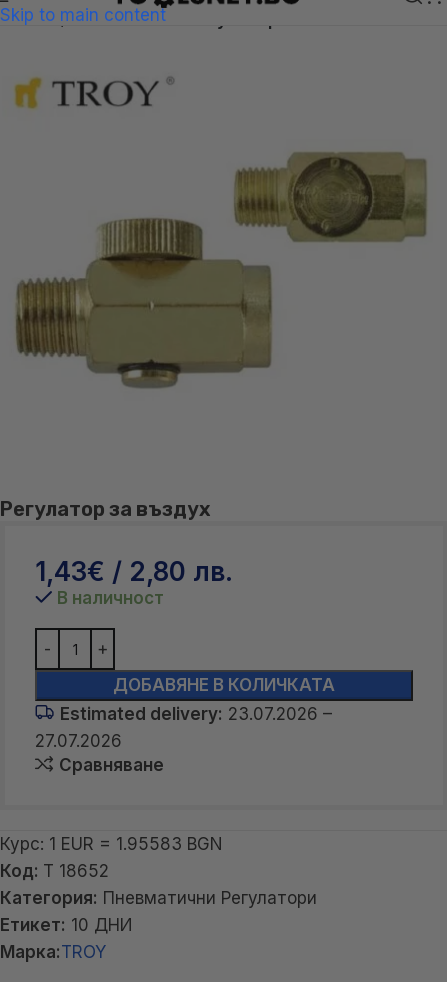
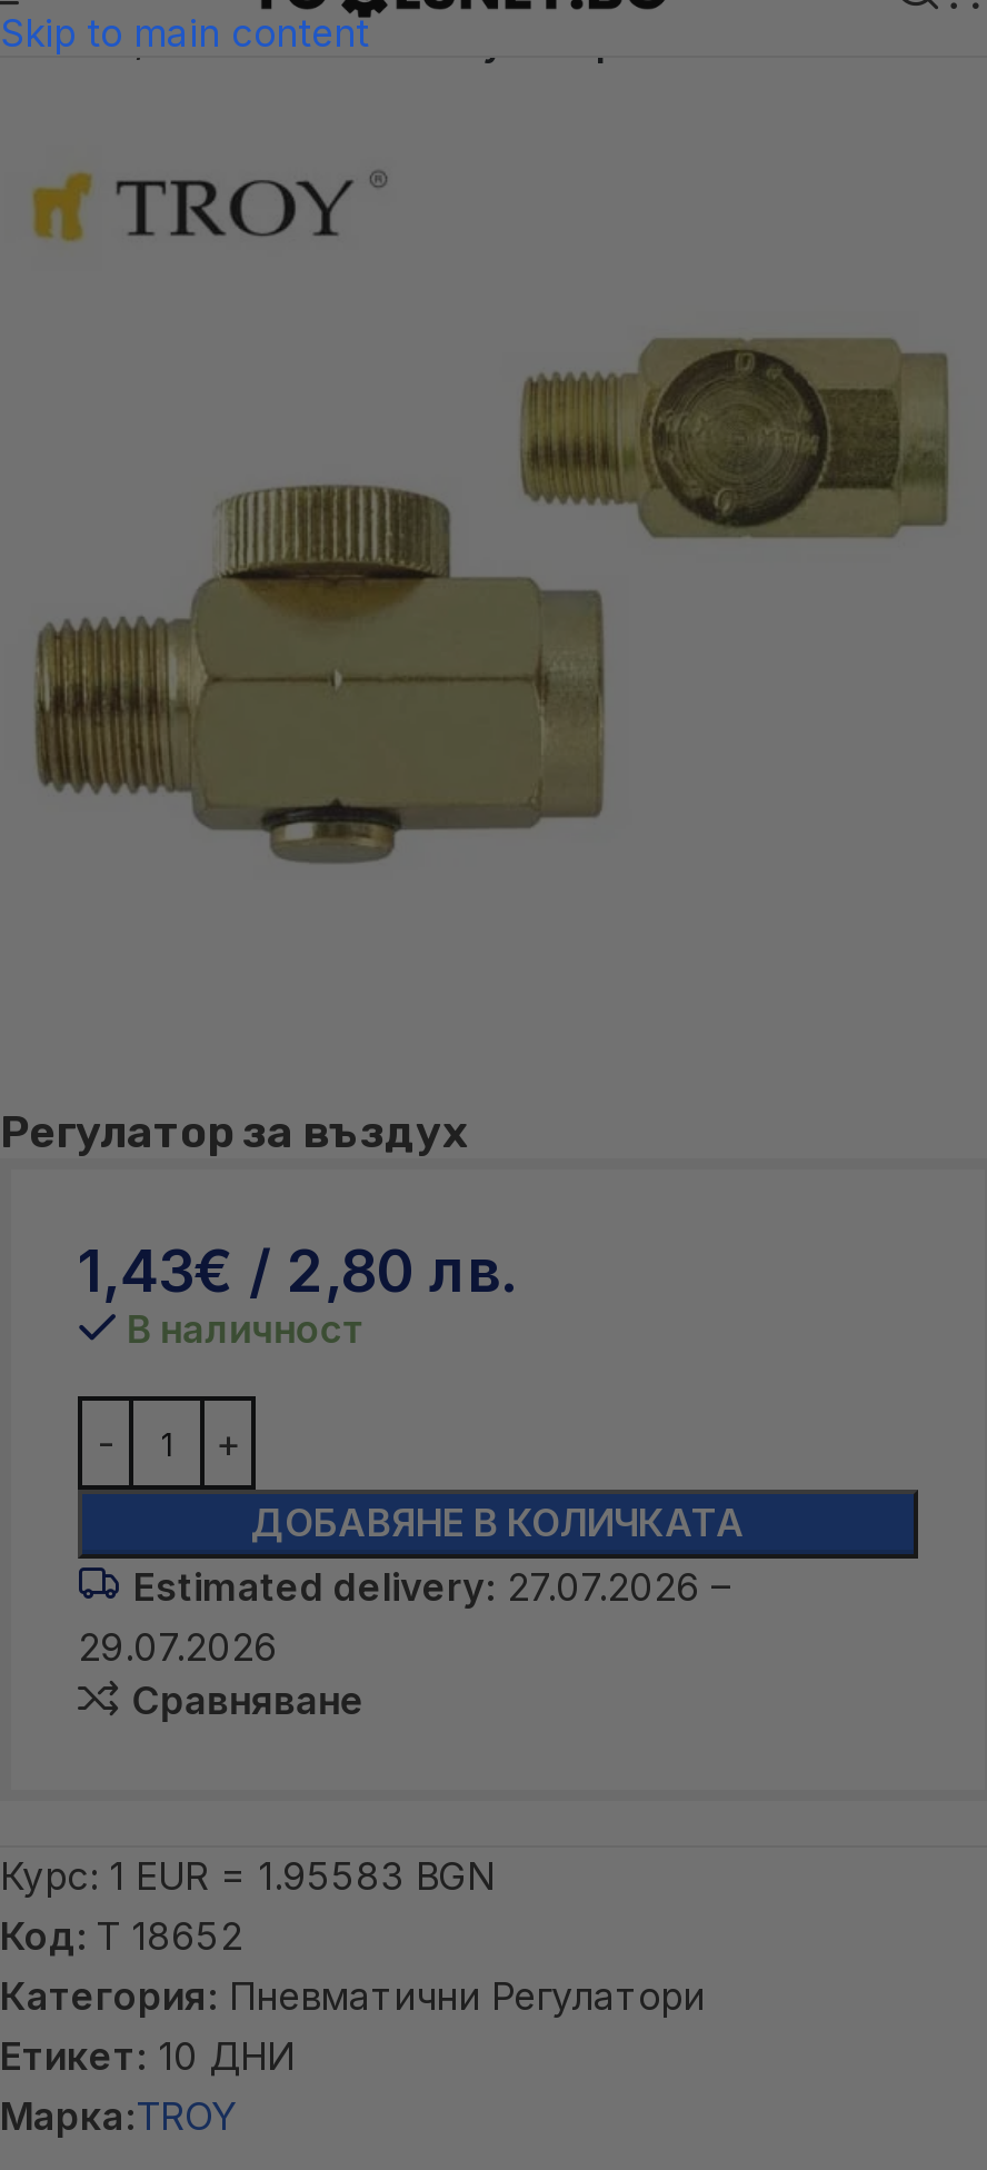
[60,704,332,724] Estimated delivery: 23.07.2026 – -> [133,1565,731,1610] Estimated delivery: 27.07.2026 –
[35,731,122,751] 27.07.2026 -> [78,1625,278,1670] 29.07.2026

